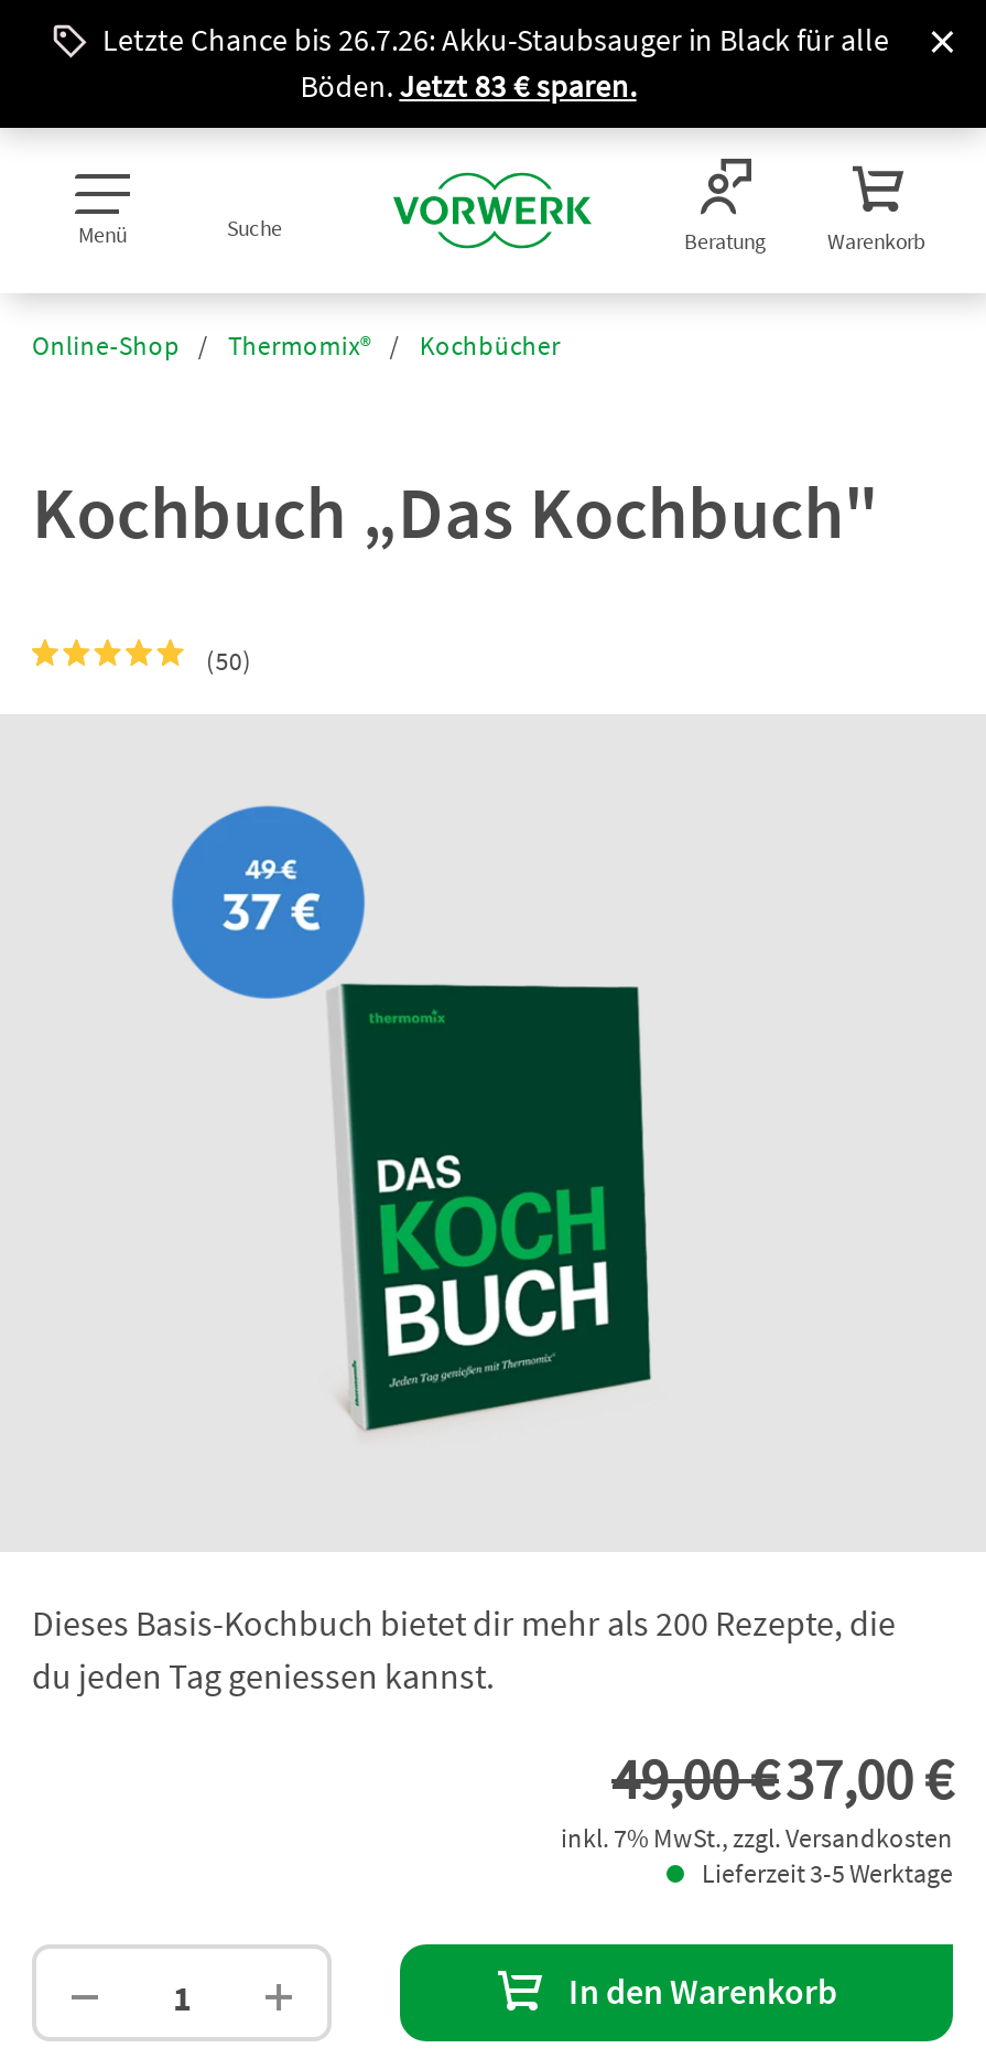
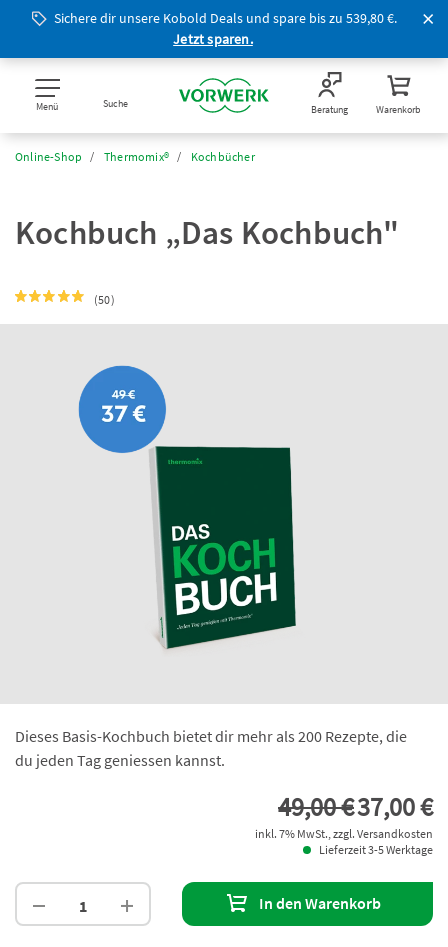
[102,20,889,106] Letzte Chance bis 26.7.26: Akku-Staubsauger in Black für alle | Böden. Jetzt 83 € sparen. -> [54,9,397,48] Sichere dir unsere Kobold Deals und spare bis zu 539,80 €. | Jetzt sparen.

